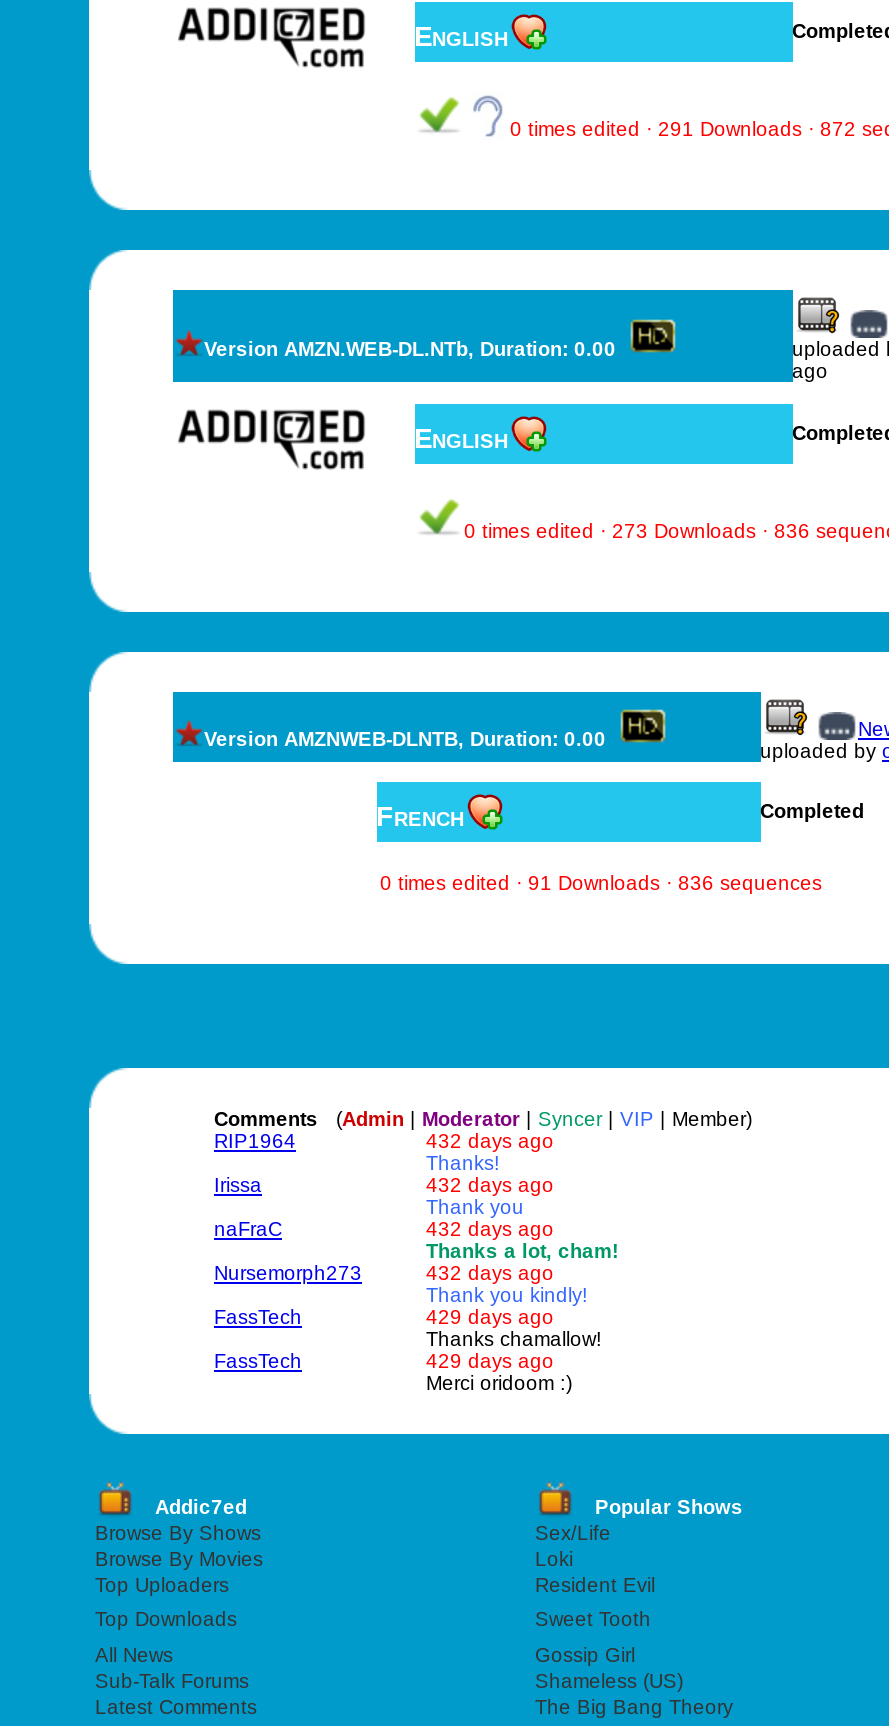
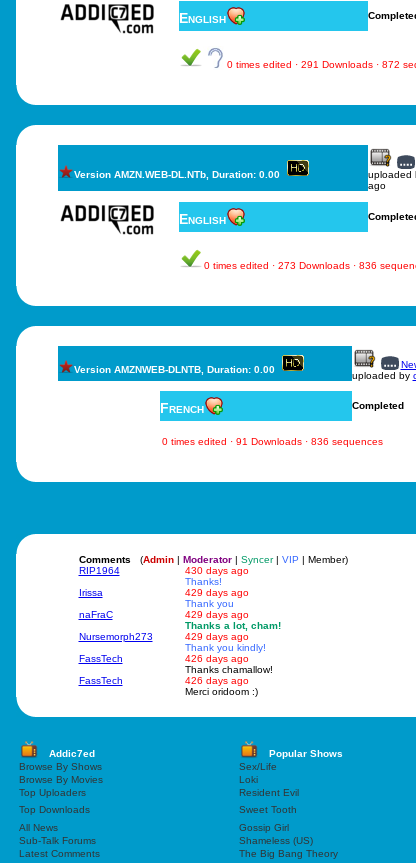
[426,1130,554,1152] 432 days ago -> [184,565,248,576] 430 days ago
[426,1174,554,1196] 432 days ago -> [184,587,248,598] 429 days ago
[426,1218,554,1240] 432 days ago -> [184,609,248,620] 429 days ago
[426,1262,554,1284] 432 days ago -> [184,631,248,642] 429 days ago
[426,1306,554,1328] 429 days ago -> [184,653,248,664] 426 days ago
[426,1350,554,1372] 429 days ago -> [184,675,248,686] 426 days ago

